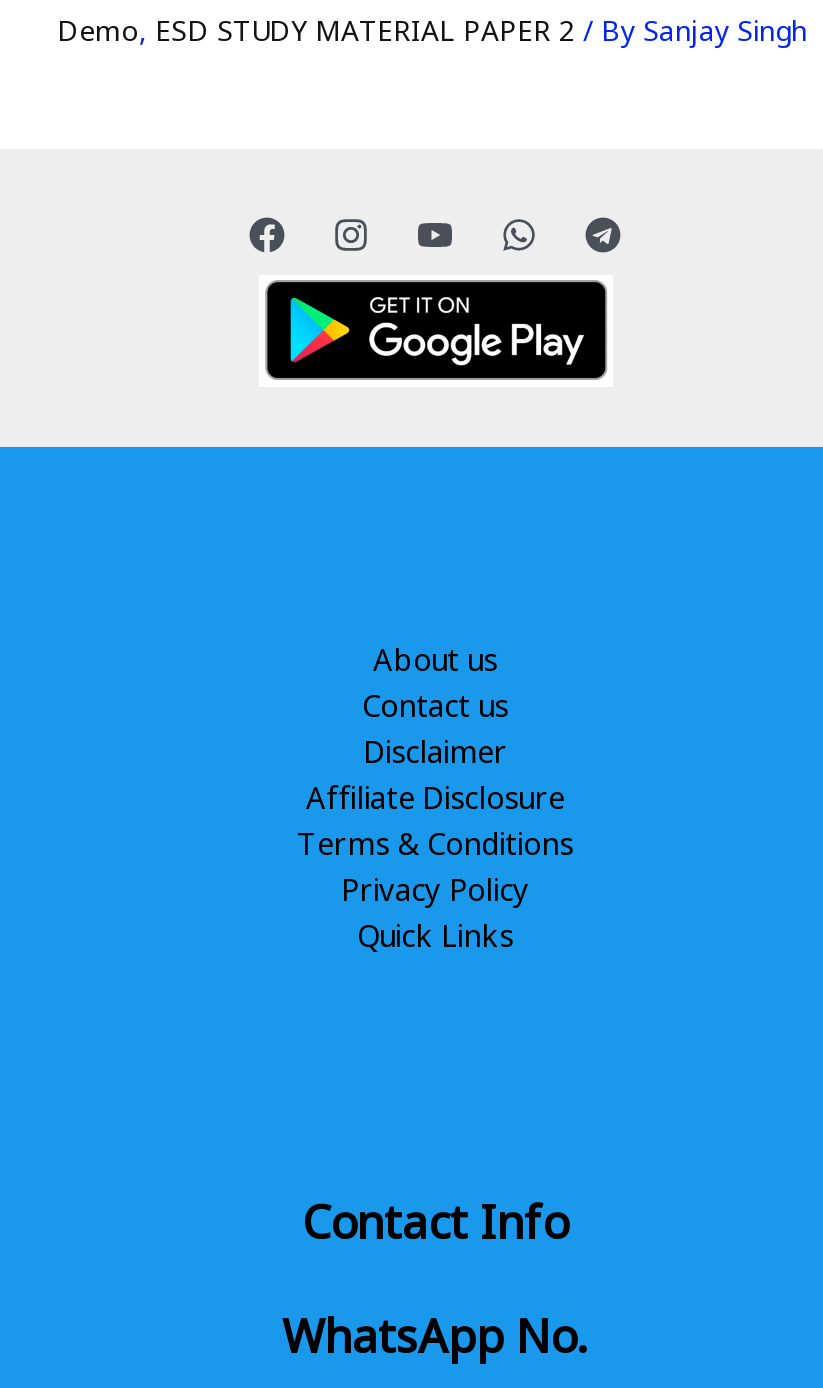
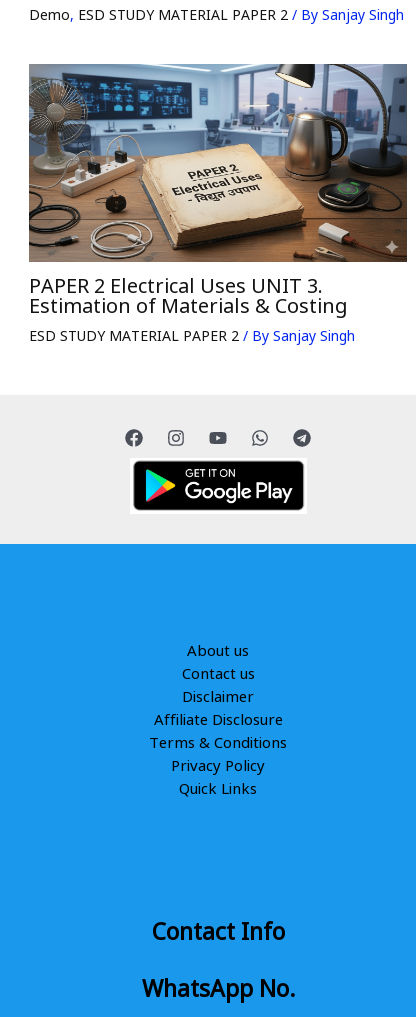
none -> [28,63,408,345] [image] | PAPER 2 Electrical Uses UNIT 3. | Estimation of Materials & Costing | ESD STUDY MATERIAL PAPER 2 / By Sanjay Singh

